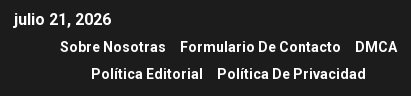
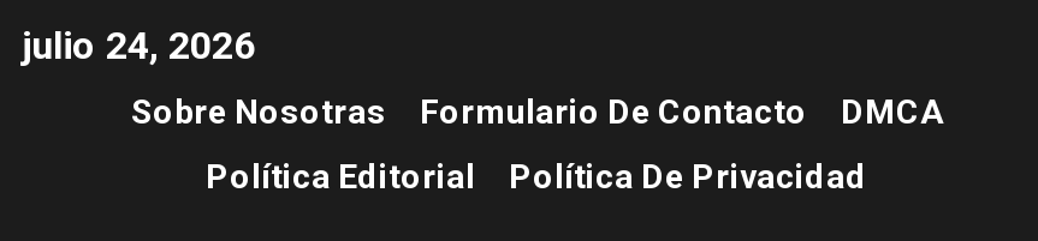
[14,10,111,29] julio 21, 2026 -> [22,24,255,69] julio 24, 2026

